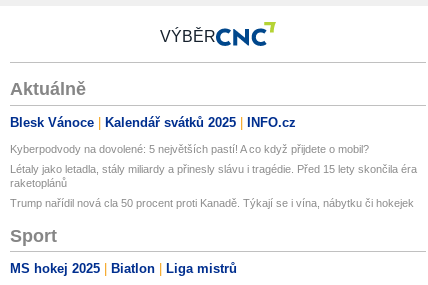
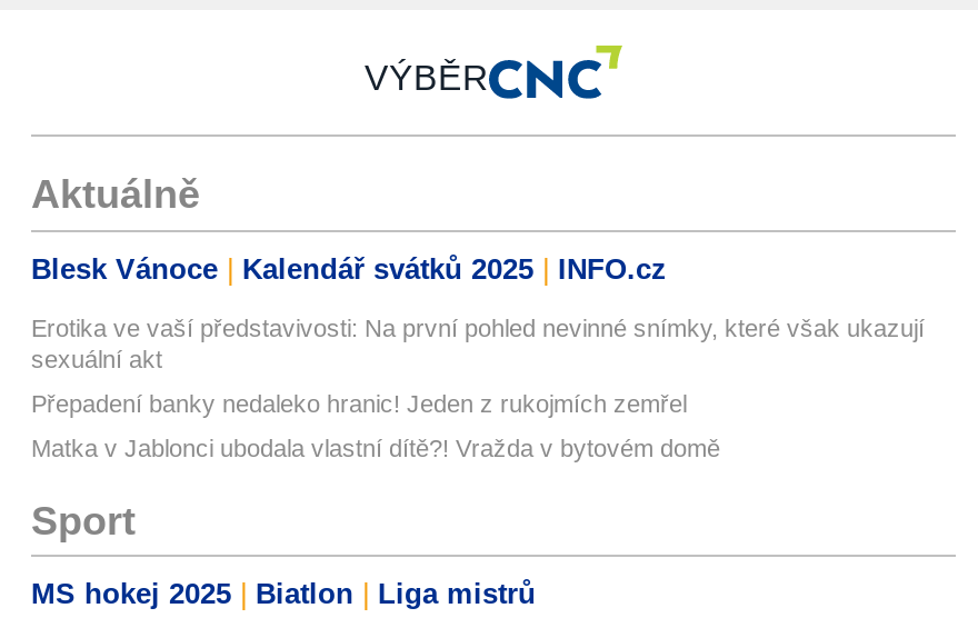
[10,143,369,155] Kyberpodvody na dovolené: 5 největších pastí! A co když přijdete o mobil? -> [31,314,925,372] Erotika ve vaší představivosti: Na první pohled nevinné snímky, které však ukazují | sexuální akt
[10,163,417,189] Létaly jako letadla, stály miliardy a přinesly slávu i tragédie. Před 15 lety skončila éra | raketoplánů -> [31,390,687,417] Přepadení banky nedaleko hranic! Jeden z rukojmích zemřel
[10,197,414,209] Trump nařídil nová cla 50 procent proti Kanadě. Týkají se i vína, nábytku či hokejek -> [31,434,720,461] Matka v Jablonci ubodala vlastní dítě?! Vražda v bytovém domě

